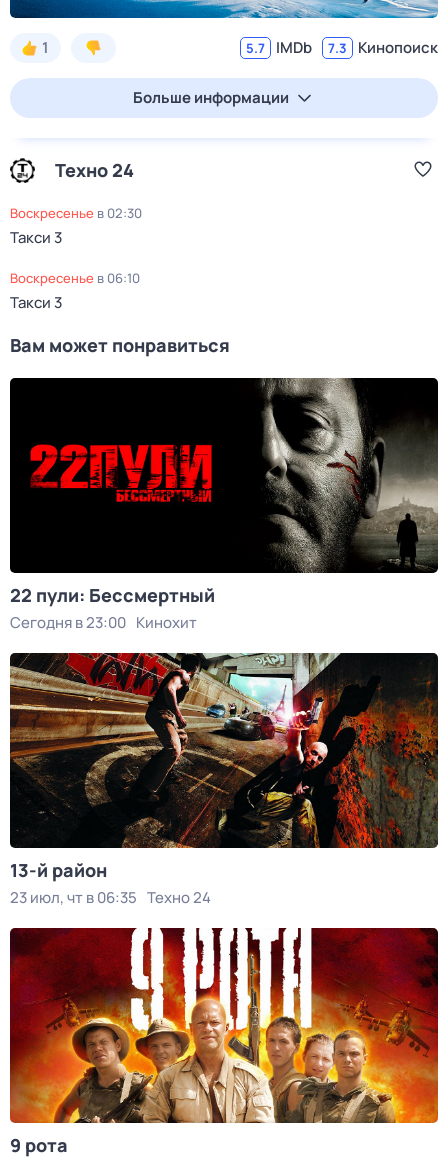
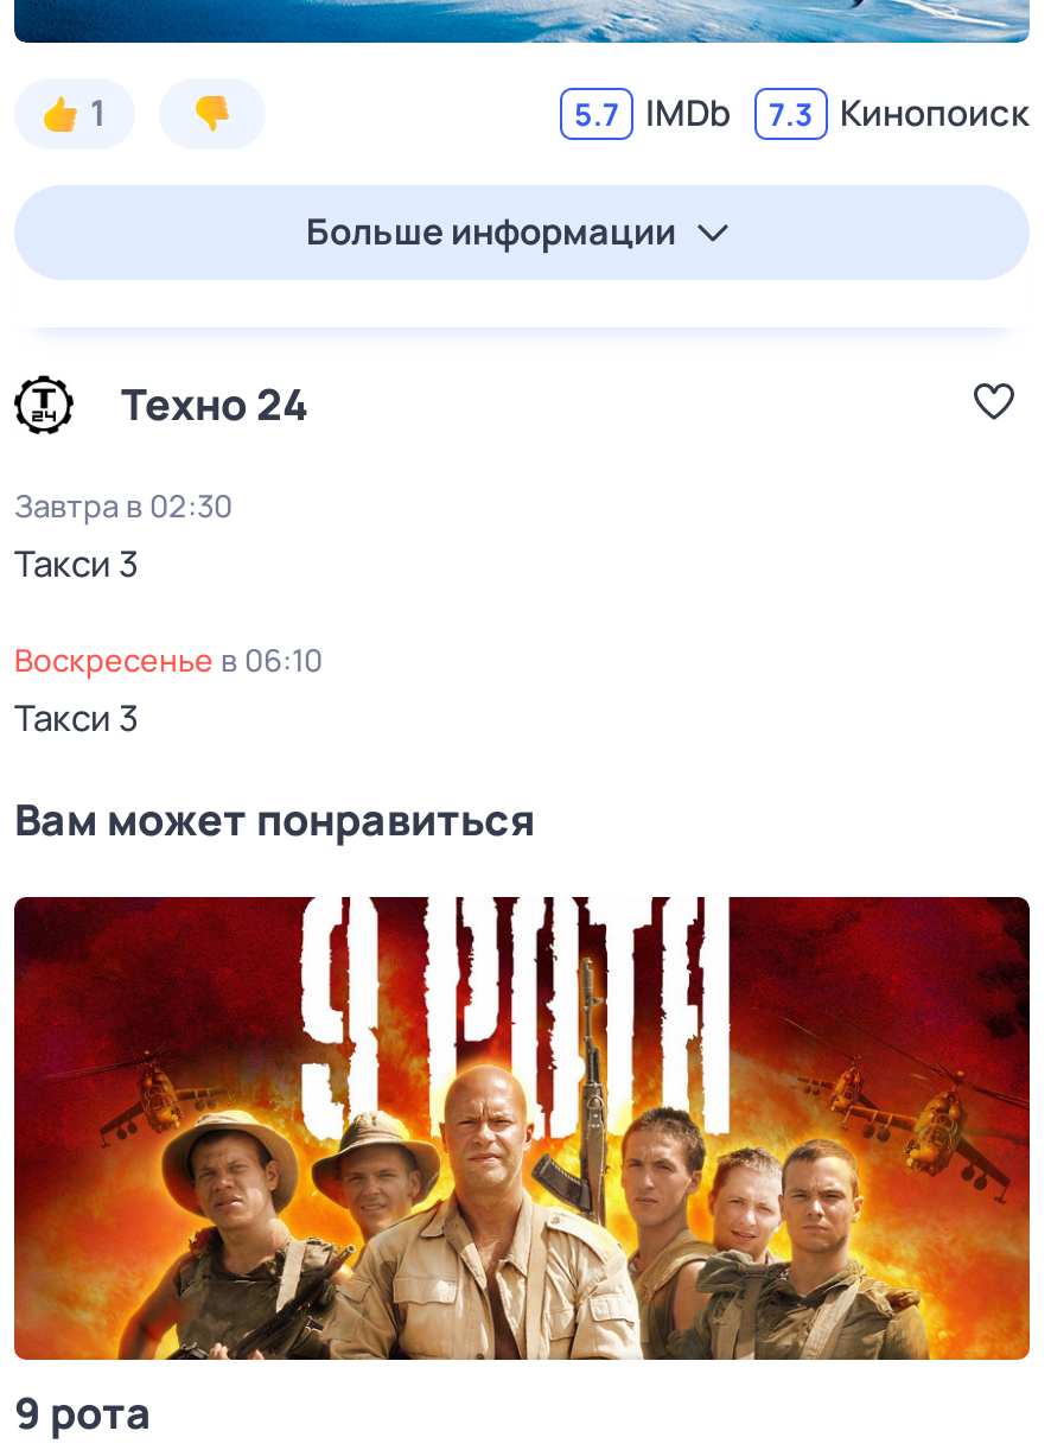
[18,204,142,222] воскресенье в 02:30 -> [14,484,233,527] Завтра в 02:30
[9,377,439,633] [image] | 22 пули: Бессмертный | Сегодня в 23:00 Кинохит -> none
[9,652,439,908] [image] | 13-й район | 23 июл, чт в 06:35 Техно 24 -> none

